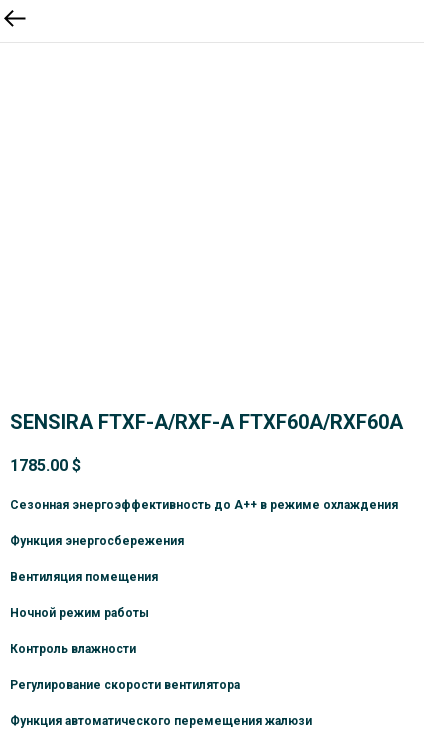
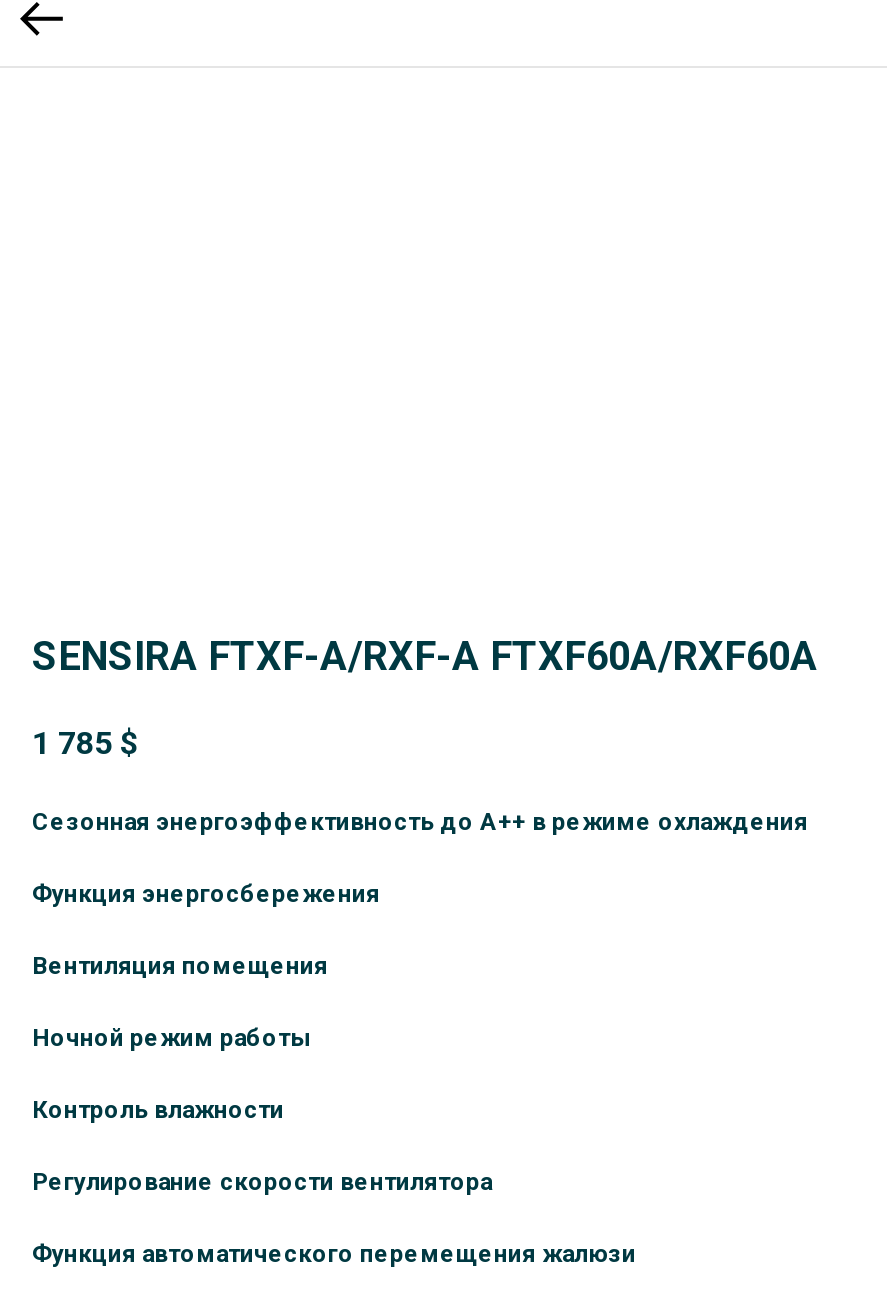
[10,456,81,475] 1785.00 $ -> [32,725,138,763] 1 785 $

